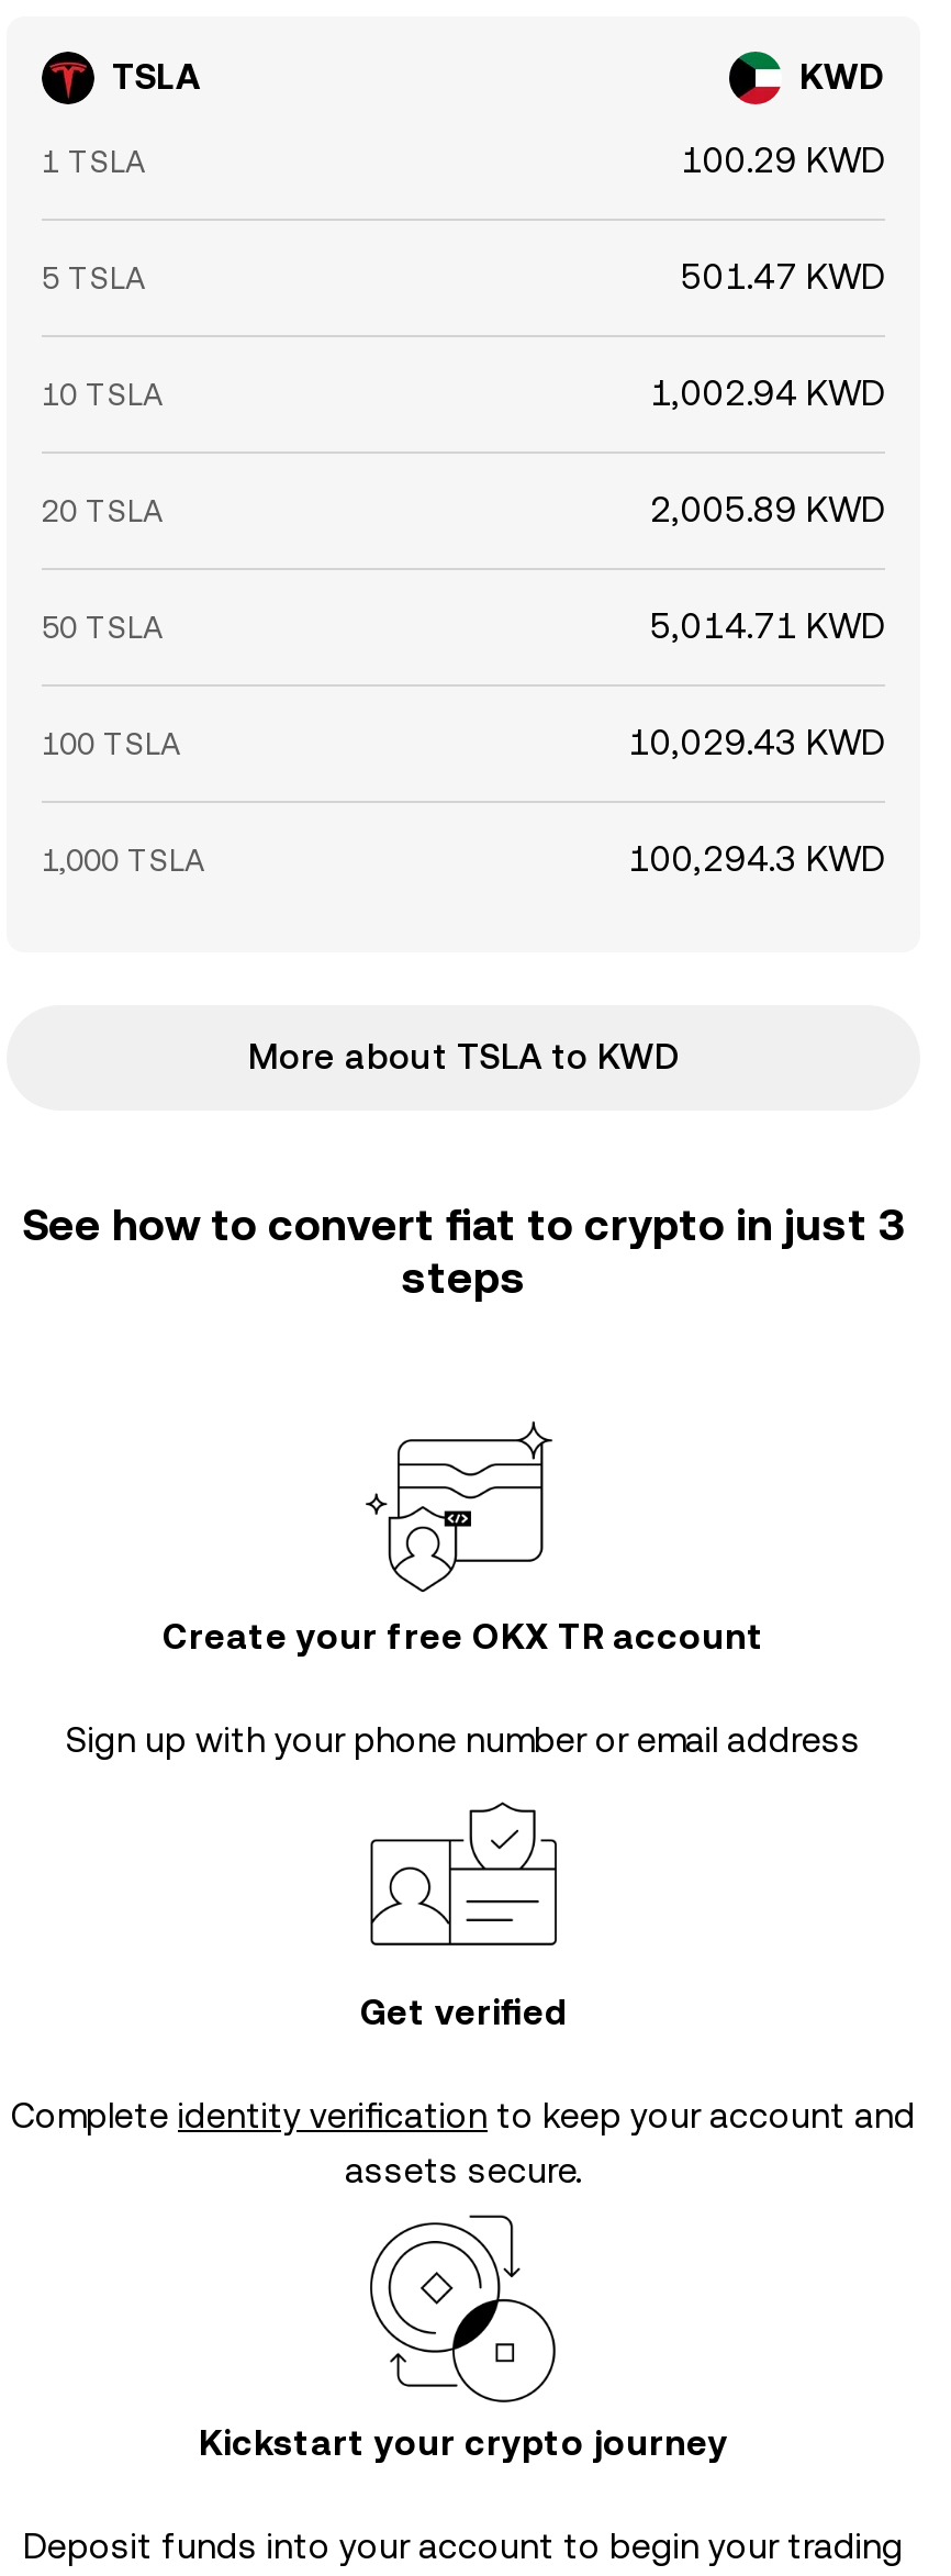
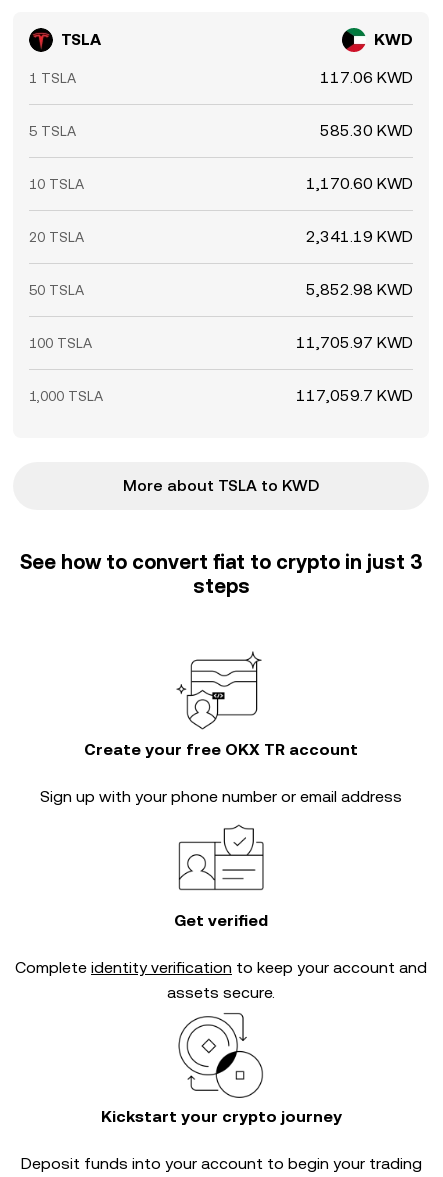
[681,140,885,181] 100.29 KWD -> [320,68,413,87] 117.06 KWD
[681,256,885,298] 501.47 KWD -> [320,121,413,140] 585.30 KWD
[650,372,885,414] 1,002.94 KWD -> [306,174,413,193] 1,170.60 KWD
[650,489,885,531] 2,005.89 KWD -> [306,227,413,246] 2,341.19 KWD
[650,605,885,647] 5,014.71 KWD -> [306,280,413,299] 5,852.98 KWD
[628,722,885,763] 10,029.43 KWD -> [296,333,413,352] 11,705.97 KWD
[628,838,885,880] 100,294.3 KWD -> [296,386,413,405] 117,059.7 KWD

